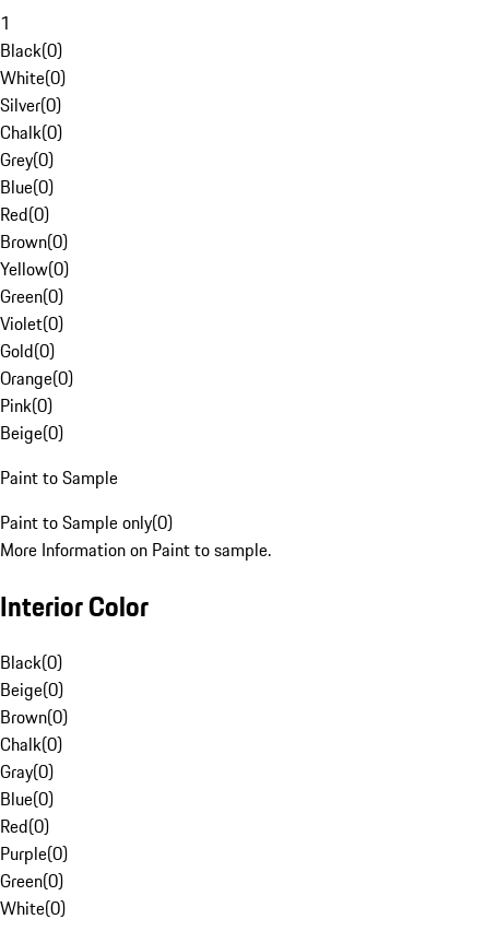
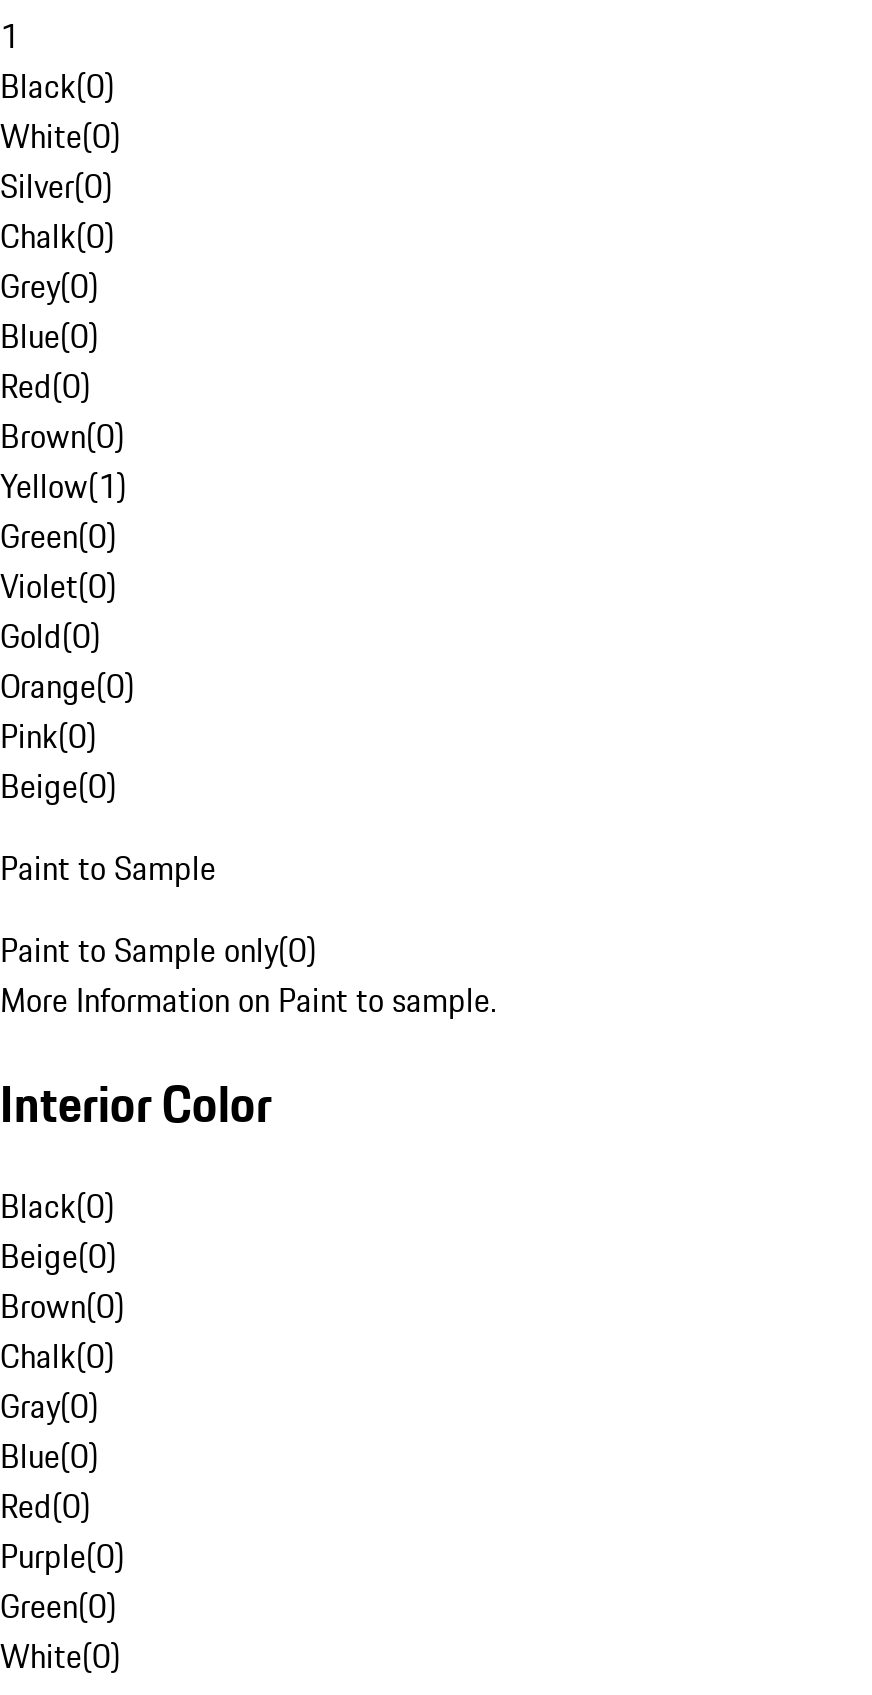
[0,256,69,282] Yellow(0) -> [0,462,126,510] Yellow(1)

